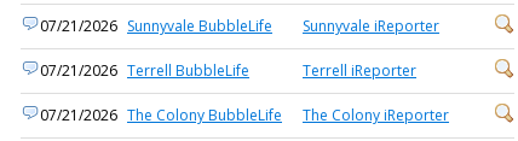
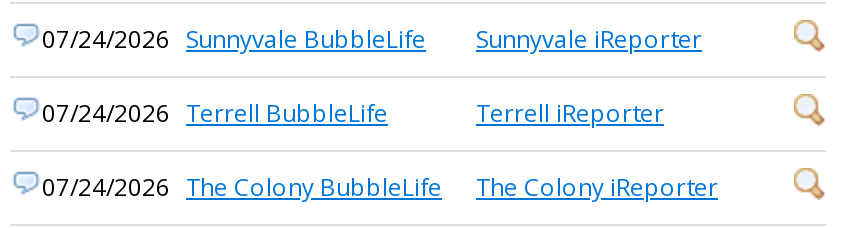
[40,16,272,36] 07/21/2026 Sunnyvale BubbleLife -> [42,22,426,56] 07/24/2026 Sunnyvale BubbleLife
[40,60,249,81] 07/21/2026 Terrell BubbleLife -> [42,96,388,130] 07/24/2026 Terrell BubbleLife
[40,105,282,125] 07/21/2026 The Colony BubbleLife -> [42,170,442,204] 07/24/2026 The Colony BubbleLife

